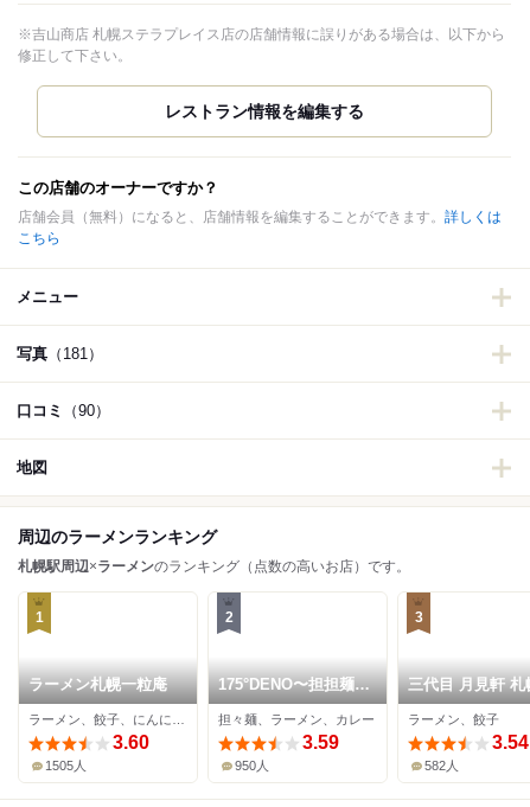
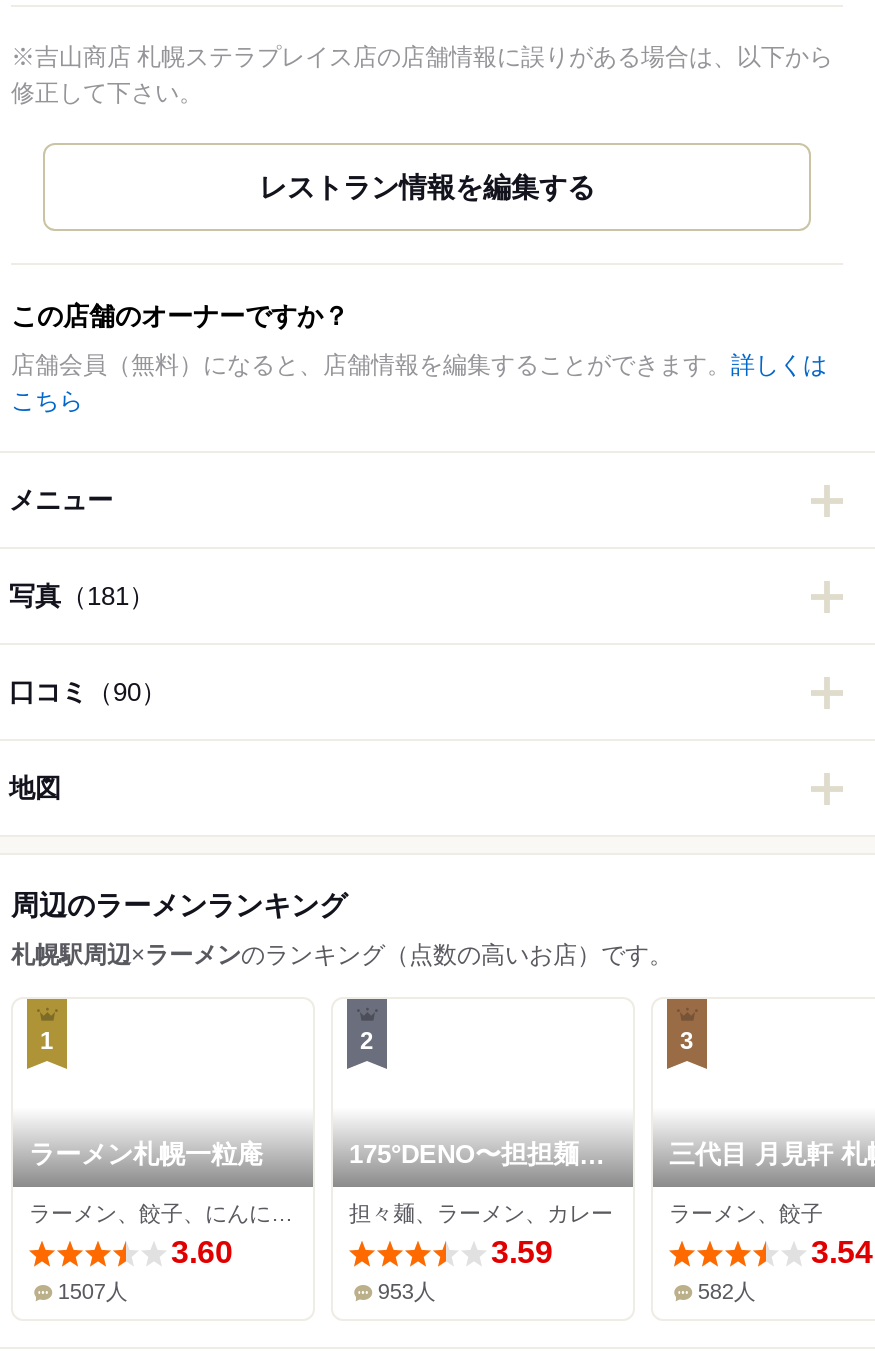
[46,759,87,773] 1505人 -> [58,1280,128,1304] 1507人
[235,759,270,773] 950人 -> [378,1280,436,1304] 953人

